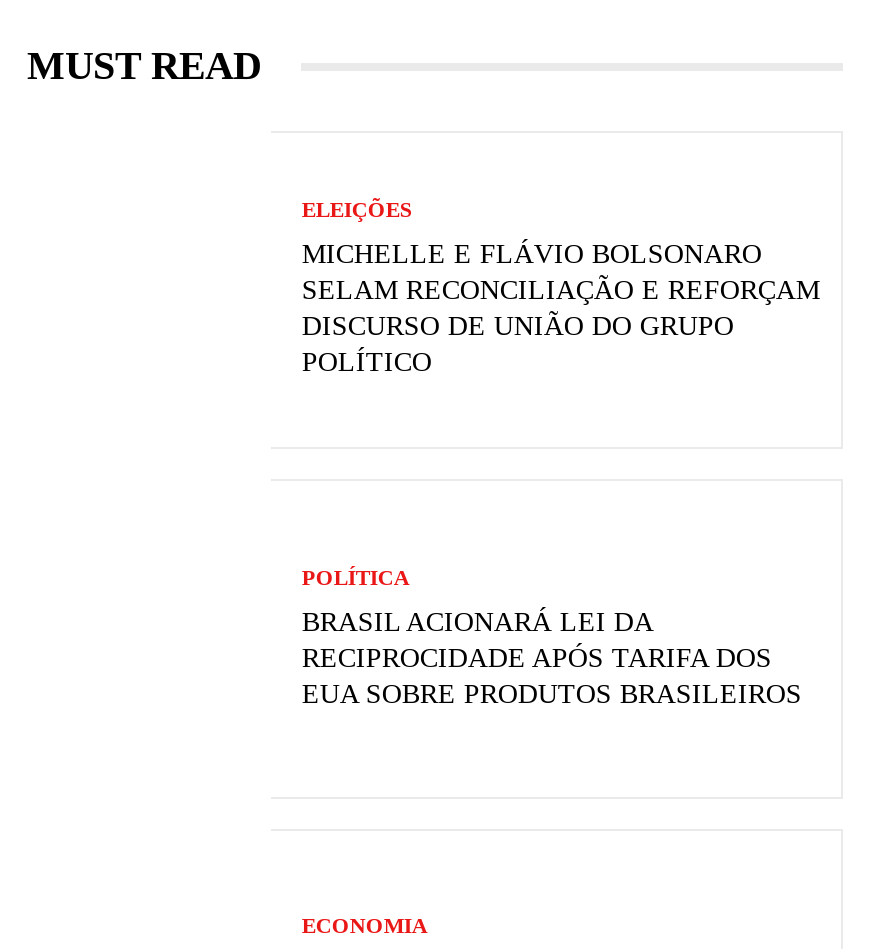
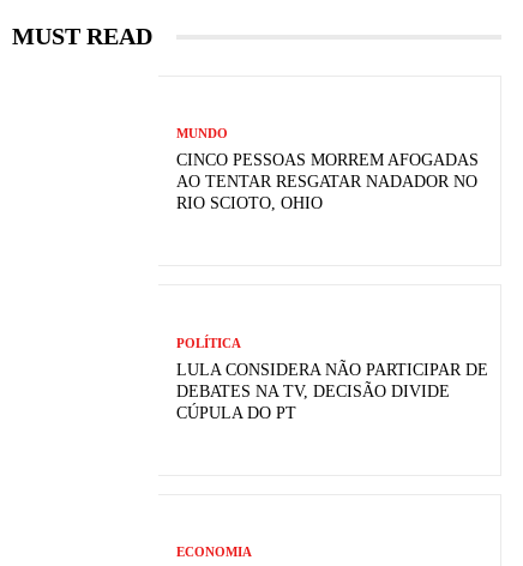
[302,198,412,222] ELEIÇÕES -> [177,126,228,141] MUNDO
[302,240,820,378] MICHELLE E FLÁVIO BOLSONARO | SELAM RECONCILIAÇÃO E REFORÇAM | DISCURSO DE UNIÃO DO GRUPO | POLÍTICO -> [177,152,479,213] CINCO PESSOAS MORREM AFOGADAS | AO TENTAR RESGATAR NADADOR NO | RIO SCIOTO, OHIO
[302,606,802,708] BRASIL ACIONARÁ LEI DA | RECIPROCIDADE APÓS TARIFA DOS | EUA SOBRE PRODUTOS BRASILEIROS -> [177,360,489,422] LULA CONSIDERA NÃO PARTICIPAR DE | DEBATES NA TV, DECISÃO DIVIDE | CÚPULA DO PT

